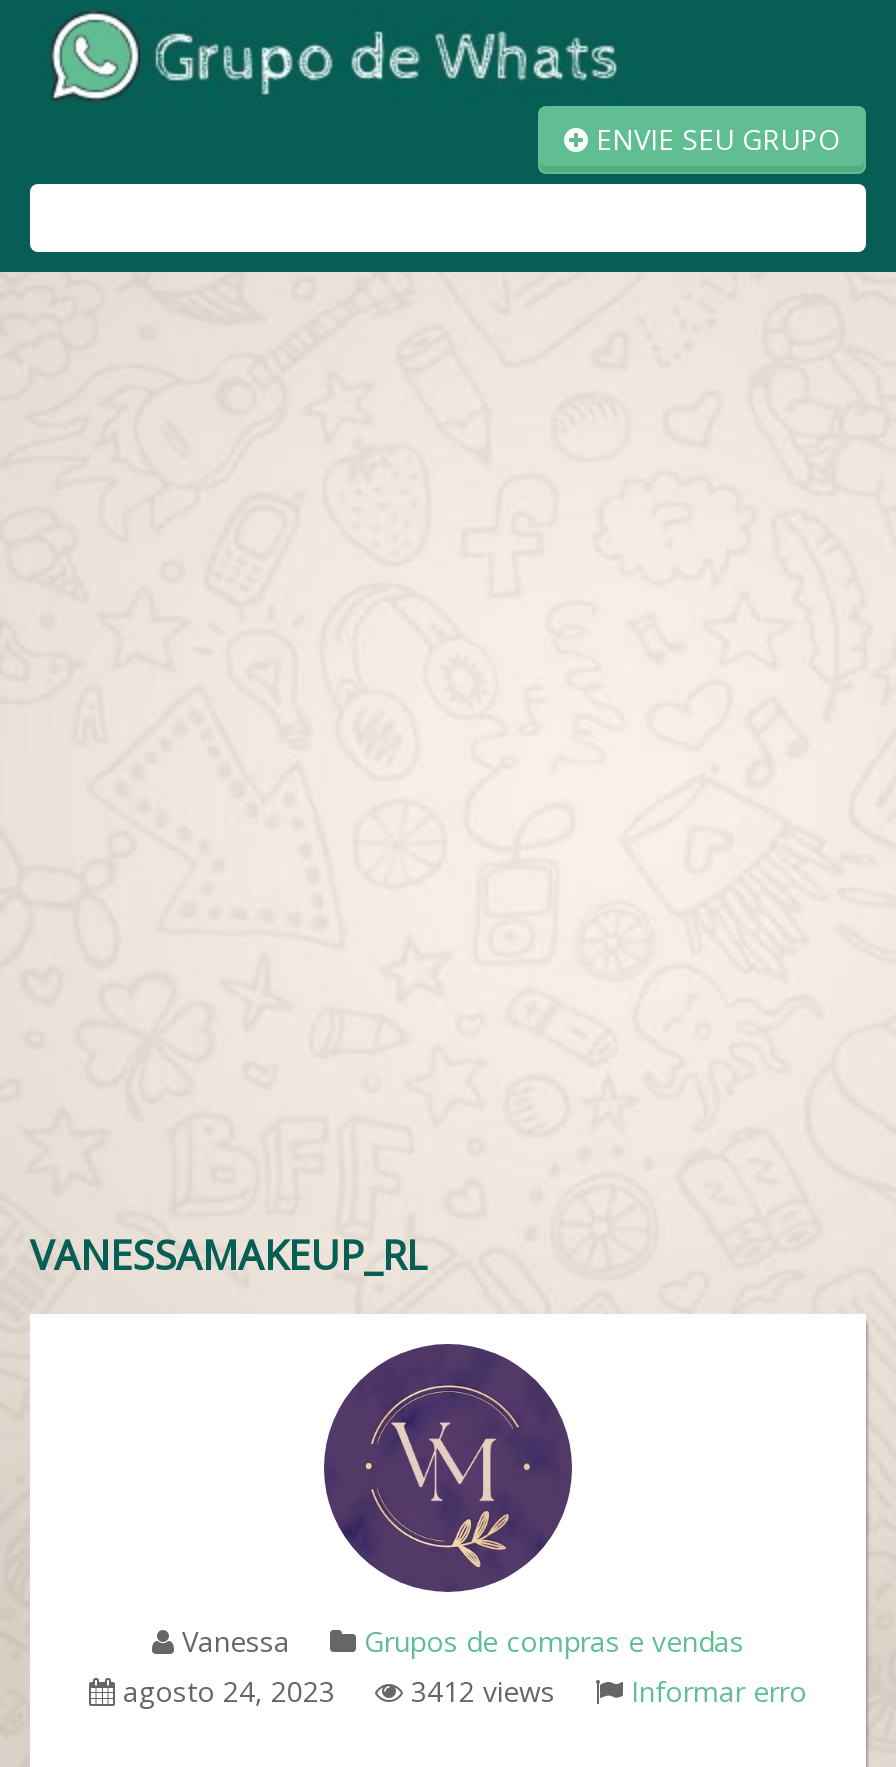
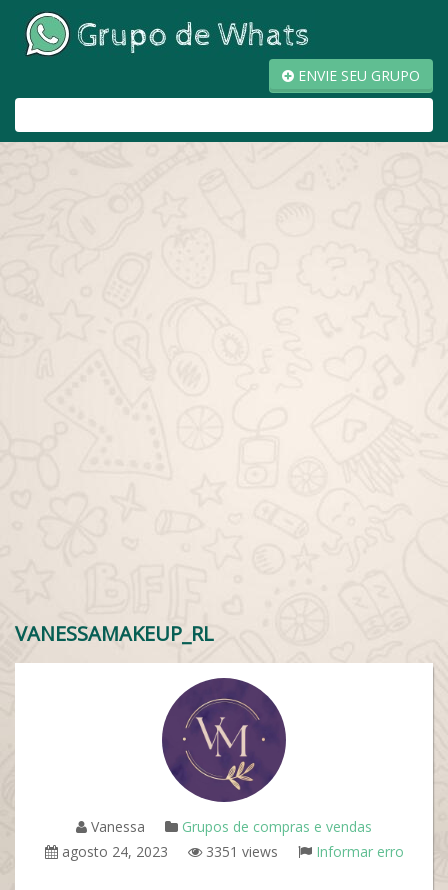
[115,1672,807,1710] agosto 24, 2023 3412 views Informar erro -> [57,842,403,861] agosto 24, 2023 3351 views Informar erro

